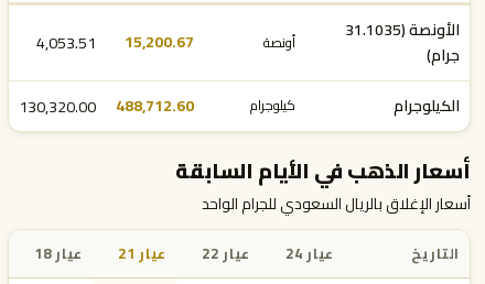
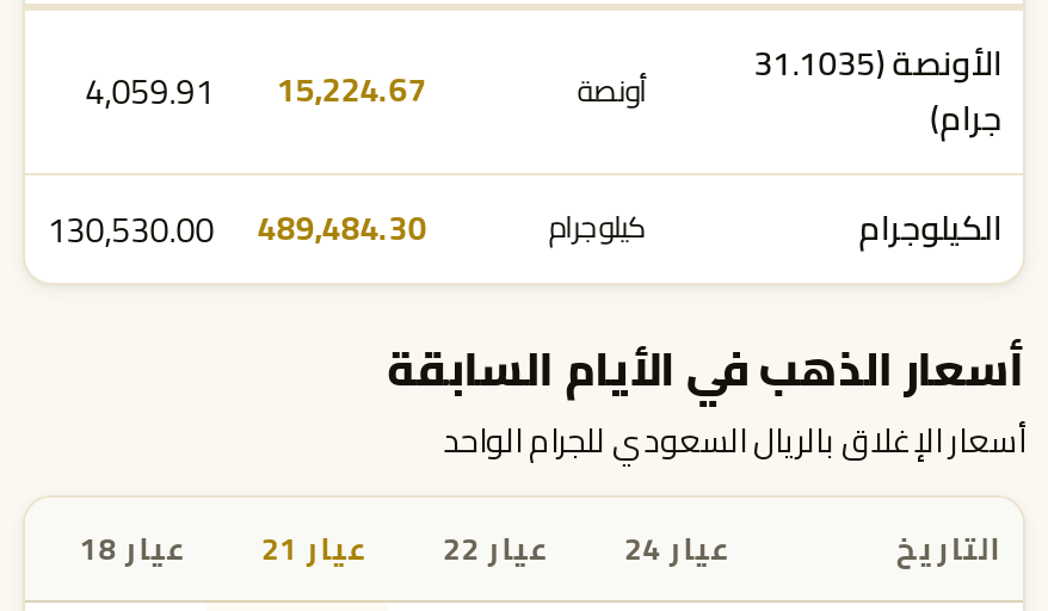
[37,28,96,58] 4,053.51 -> [85,59,214,124] 4,059.91
[125,28,194,57] 15,200.67 -> [276,59,427,121] 15,224.67
[19,92,96,122] 130,320.00 -> [47,198,214,262] 130,530.00
[116,92,194,120] 488,712.60 -> [257,198,427,260] 489,484.30

